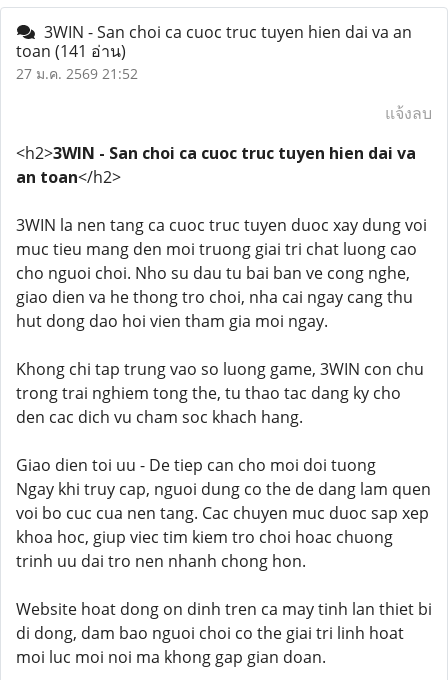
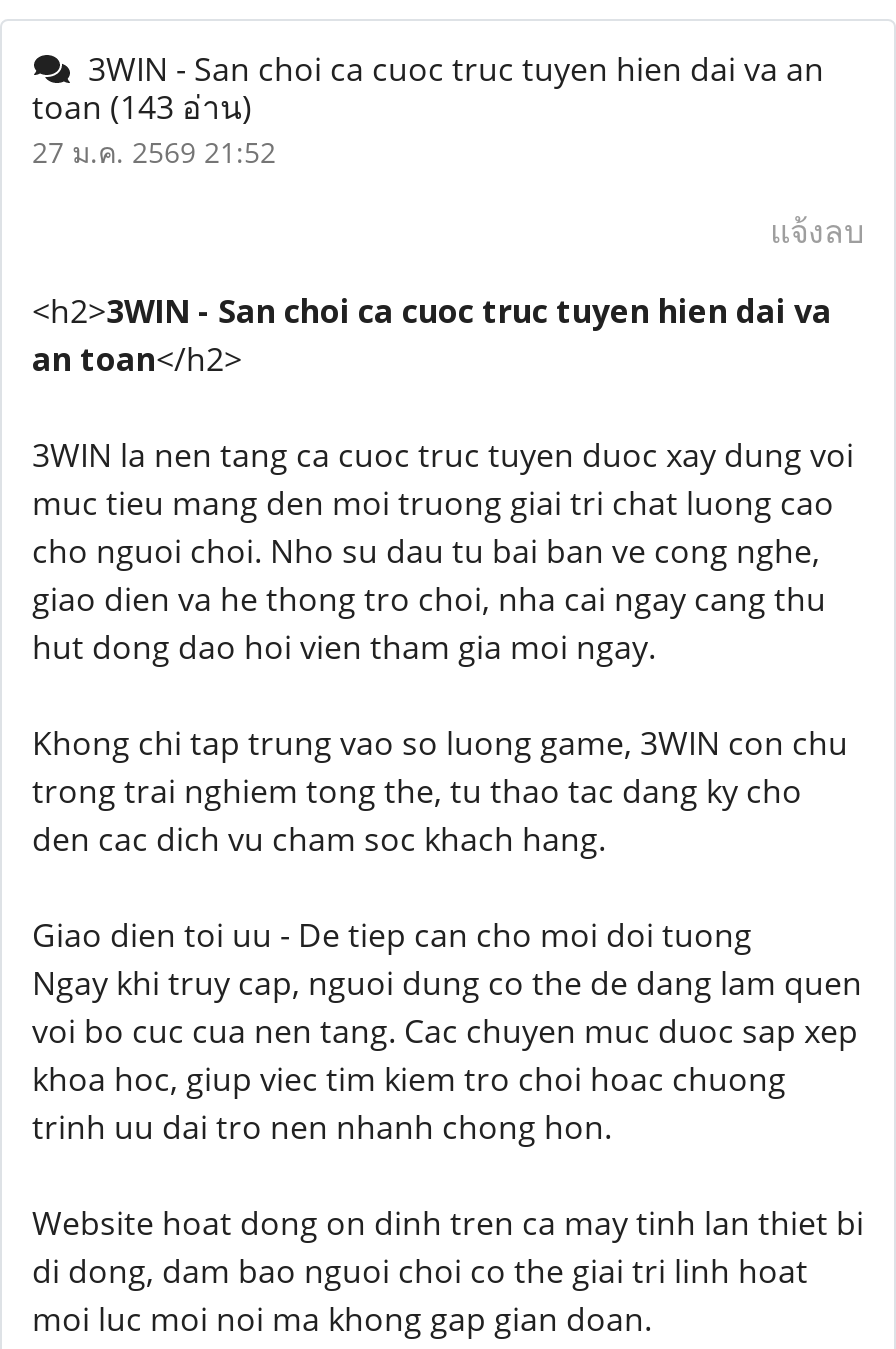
[16,40,126,62] toan (141 อ่าน) -> [32,85,252,129] toan (143 อ่าน)

